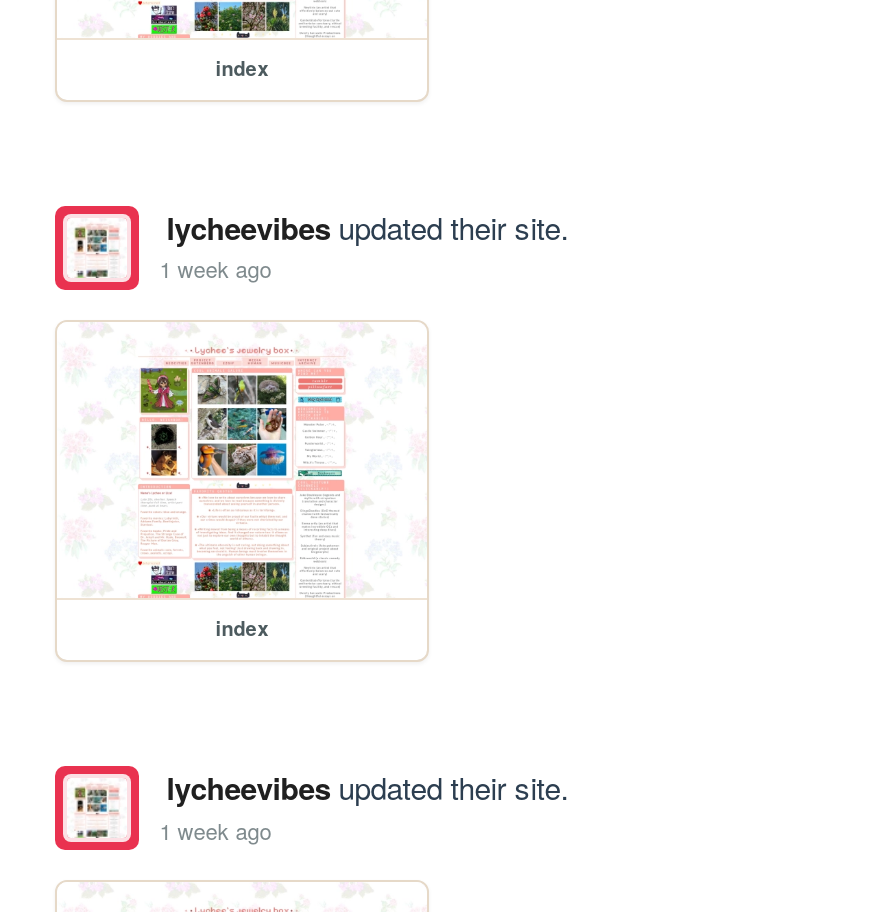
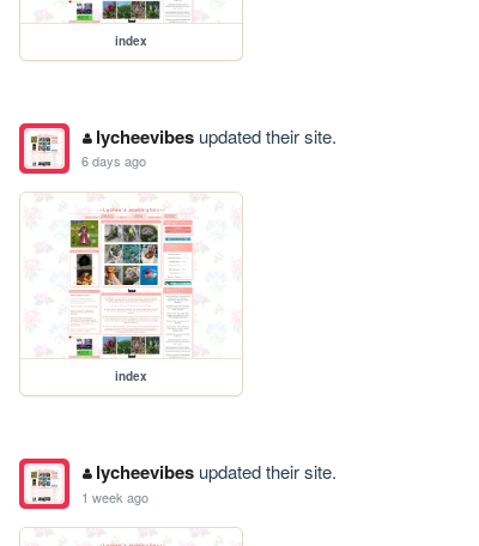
[159,252,271,284] 1 week ago -> [82,151,146,170] 6 days ago

